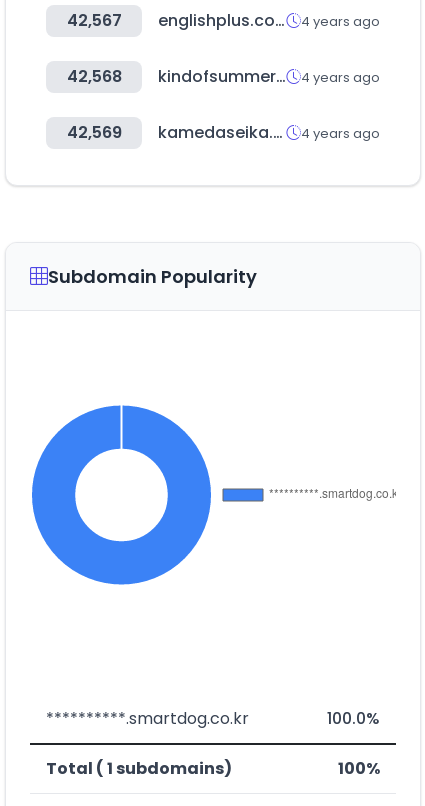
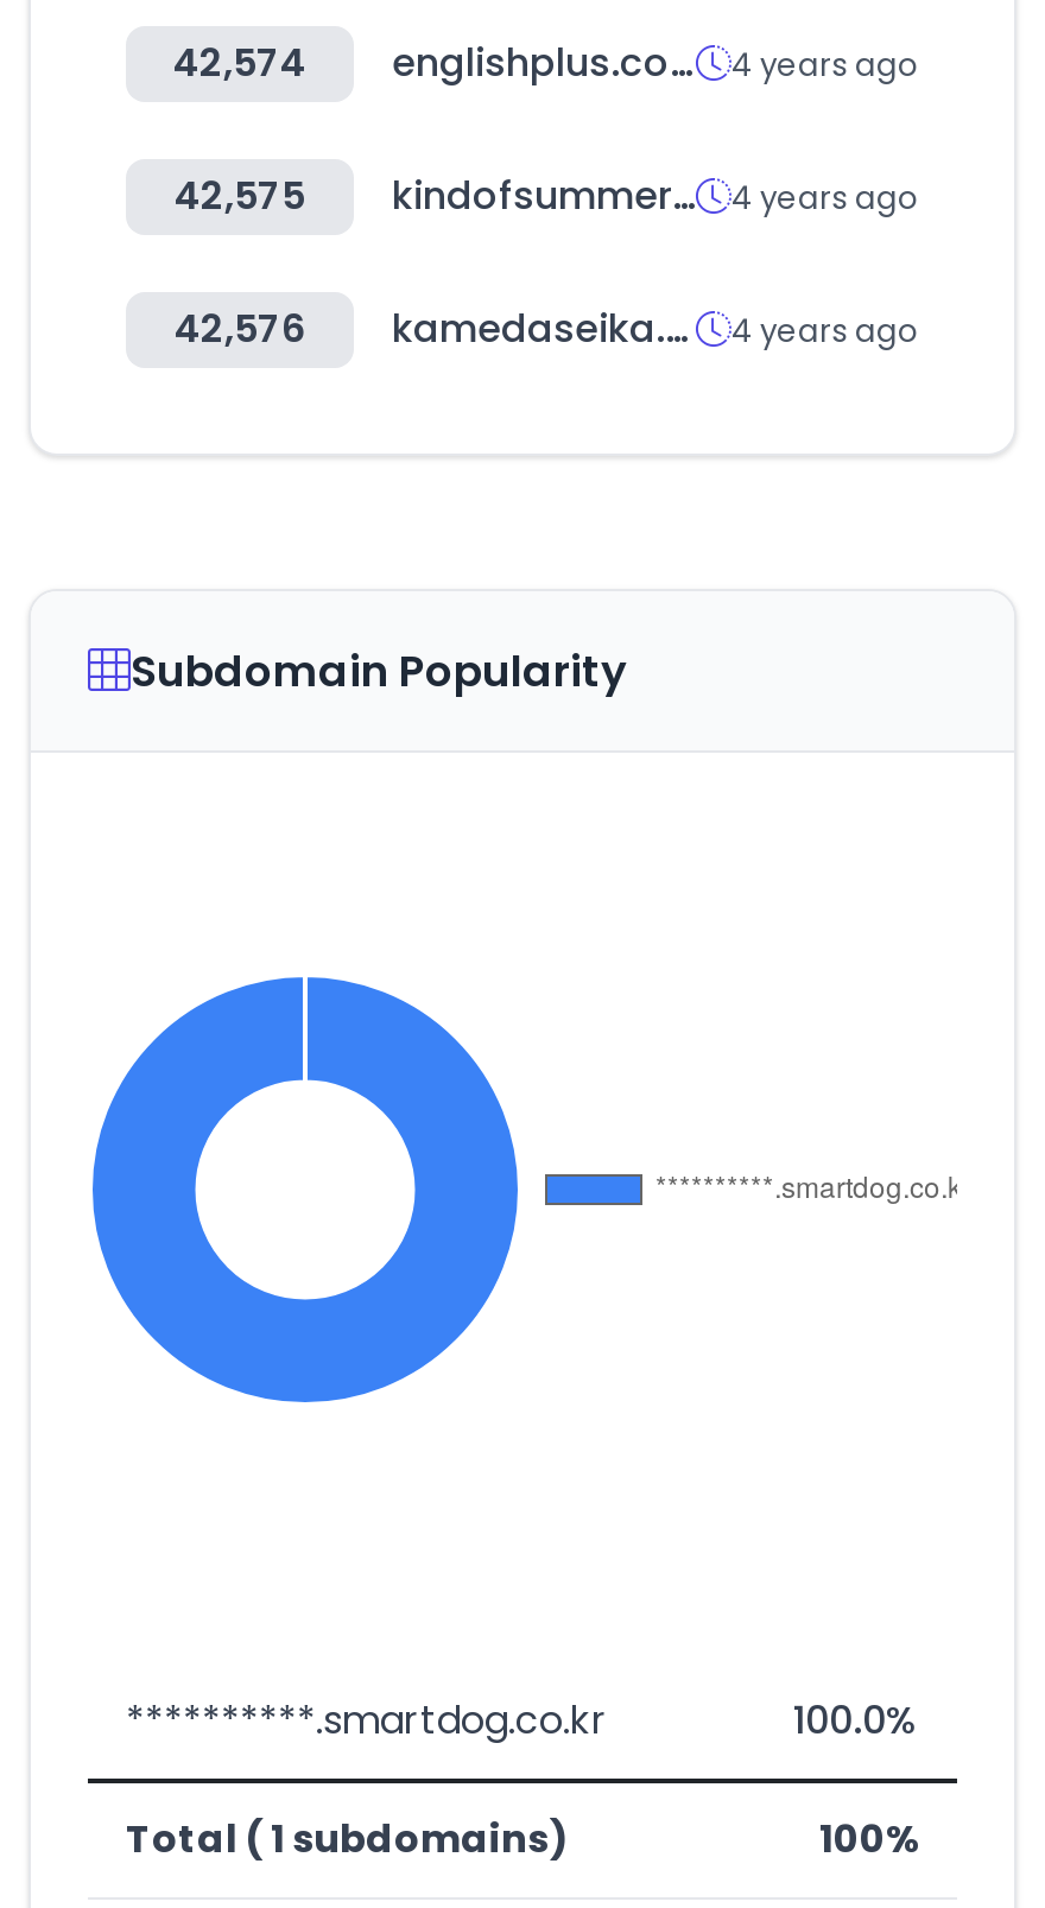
[66,9,121,32] 42,567 -> [173,36,306,90] 42,574
[66,65,121,88] 42,568 -> [175,169,305,223] 42,575
[66,121,121,144] 42,569 -> [175,302,305,356] 42,576

